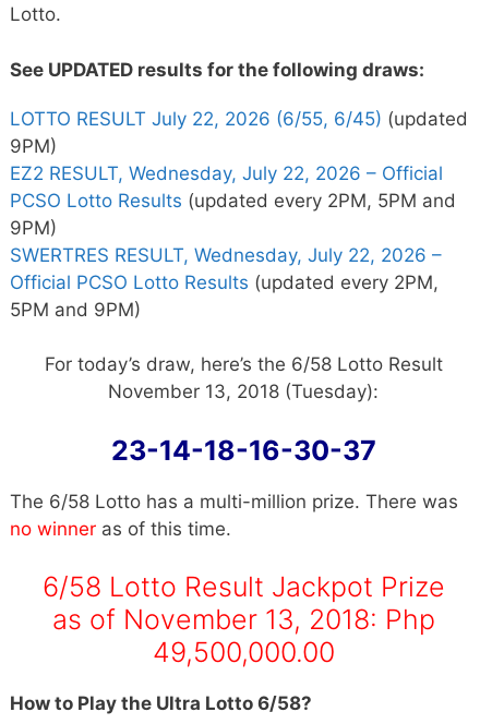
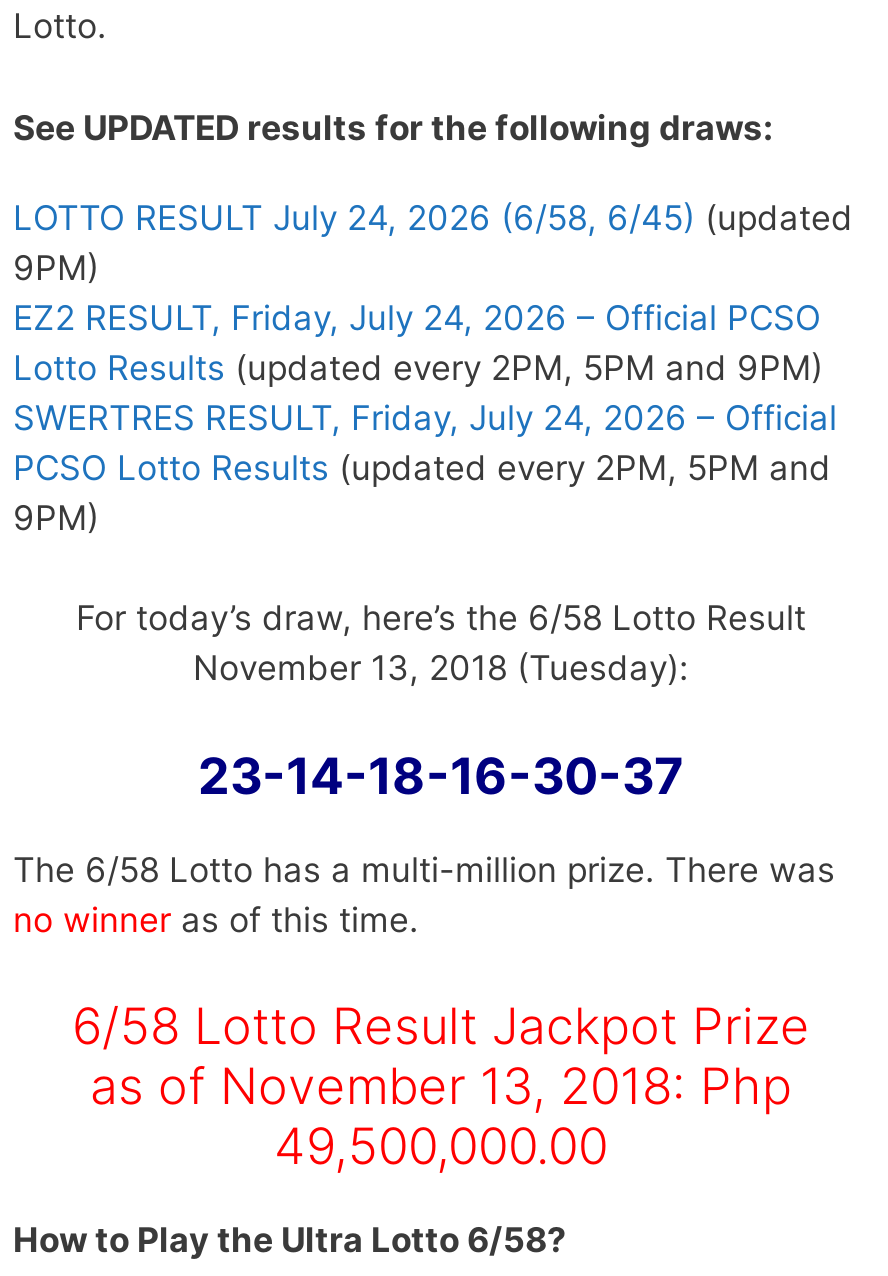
[10,107,468,129] LOTTO RESULT July 22, 2026 (6/55, 6/45) (updated -> [13,197,853,237] LOTTO RESULT July 24, 2026 (6/58, 6/45) (updated
[10,162,443,184] EZ2 RESULT, Wednesday, July 22, 2026 – Official -> [13,297,837,437] EZ2 RESULT, Friday, July 24, 2026 – Official PCSO | Lotto Results (updated every 2PM, 5PM and 9PM) | SWERTRES RESULT, Friday, July 24, 2026 – Official
moved [10,189,456,238] -> [13,447,831,537]: PCSO Lotto Results (updated every 2PM, 5PM and | 9PM)
[10,244,442,320] SWERTRES RESULT, Wednesday, July 22, 2026 – | Official PCSO Lotto Results (updated every 2PM, | 5PM and 9PM) -> none

